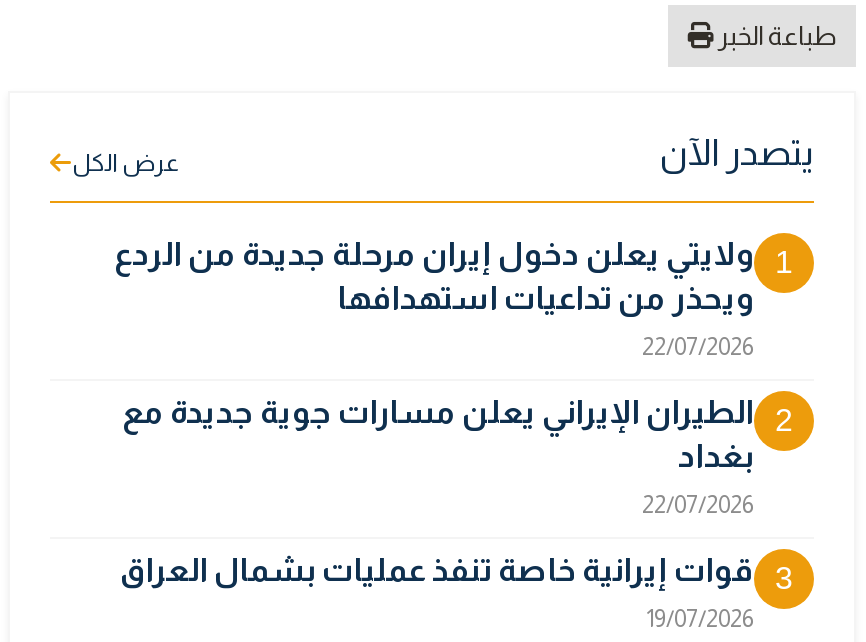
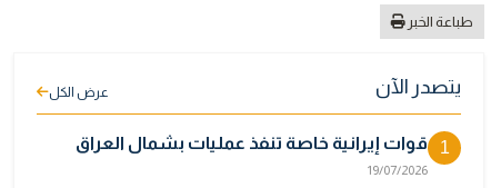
[114,237,793,595] ولايتي يعلن دخول إيران مرحلة جديدة من الردع | ويحذر من تداعيات استهدافها | 22/07/2026 | 2 | الطيران الإيراني يعلن مسارات جوية جديدة مع | بغداد | 22/07/2026 | 3 -> none

